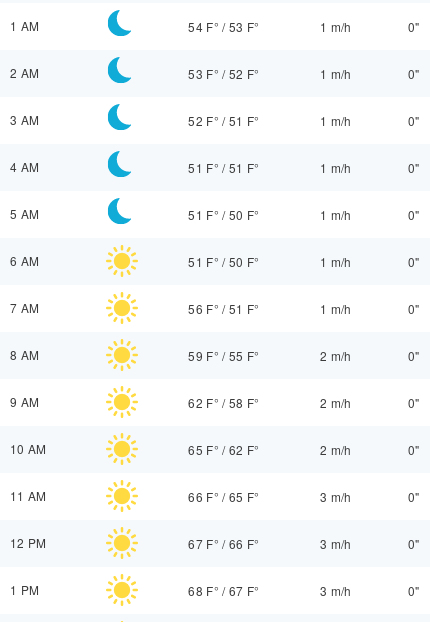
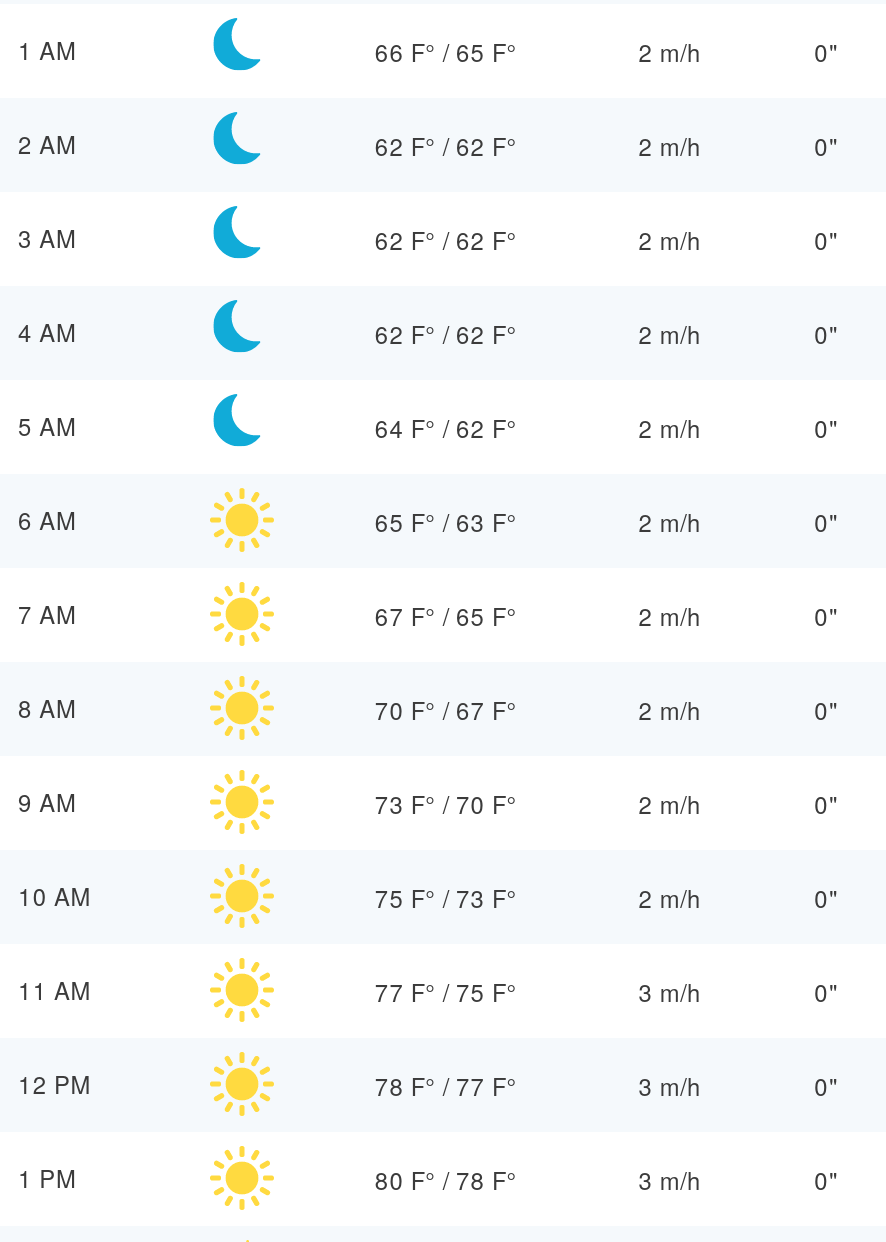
[188,18,260,35] 54 F° / 53 F° -> [375,34,517,68] 66 F° / 65 F°
[320,18,352,35] 1 m/h -> [638,34,702,68] 2 m/h
[188,65,260,82] 53 F° / 52 F° -> [375,128,517,162] 62 F° / 62 F°
[320,65,352,82] 1 m/h -> [638,128,702,162] 2 m/h
[188,112,260,129] 52 F° / 51 F° -> [375,222,517,256] 62 F° / 62 F°
[320,112,352,129] 1 m/h -> [638,222,702,256] 2 m/h
[188,159,260,176] 51 F° / 51 F° -> [375,316,517,350] 62 F° / 62 F°
[320,159,352,176] 1 m/h -> [638,316,702,350] 2 m/h
[188,206,260,223] 51 F° / 50 F° -> [375,410,517,444] 64 F° / 62 F°
[320,206,352,223] 1 m/h -> [638,410,702,444] 2 m/h
[188,253,260,270] 51 F° / 50 F° -> [375,504,517,538] 65 F° / 63 F°
[320,253,352,270] 1 m/h -> [638,504,702,538] 2 m/h
[188,300,260,317] 56 F° / 51 F° -> [375,598,517,632] 67 F° / 65 F°
[320,300,352,317] 1 m/h -> [638,598,702,632] 2 m/h
[188,347,260,364] 59 F° / 55 F° -> [375,692,517,726] 70 F° / 67 F°
[188,394,260,411] 62 F° / 58 F° -> [375,786,517,820] 73 F° / 70 F°
[188,441,260,458] 65 F° / 62 F° -> [375,880,517,914] 75 F° / 73 F°
[188,488,260,505] 66 F° / 65 F° -> [375,974,517,1008] 77 F° / 75 F°
[188,535,260,552] 67 F° / 66 F° -> [375,1068,517,1102] 78 F° / 77 F°
[188,582,260,599] 68 F° / 67 F° -> [375,1162,517,1196] 80 F° / 78 F°

